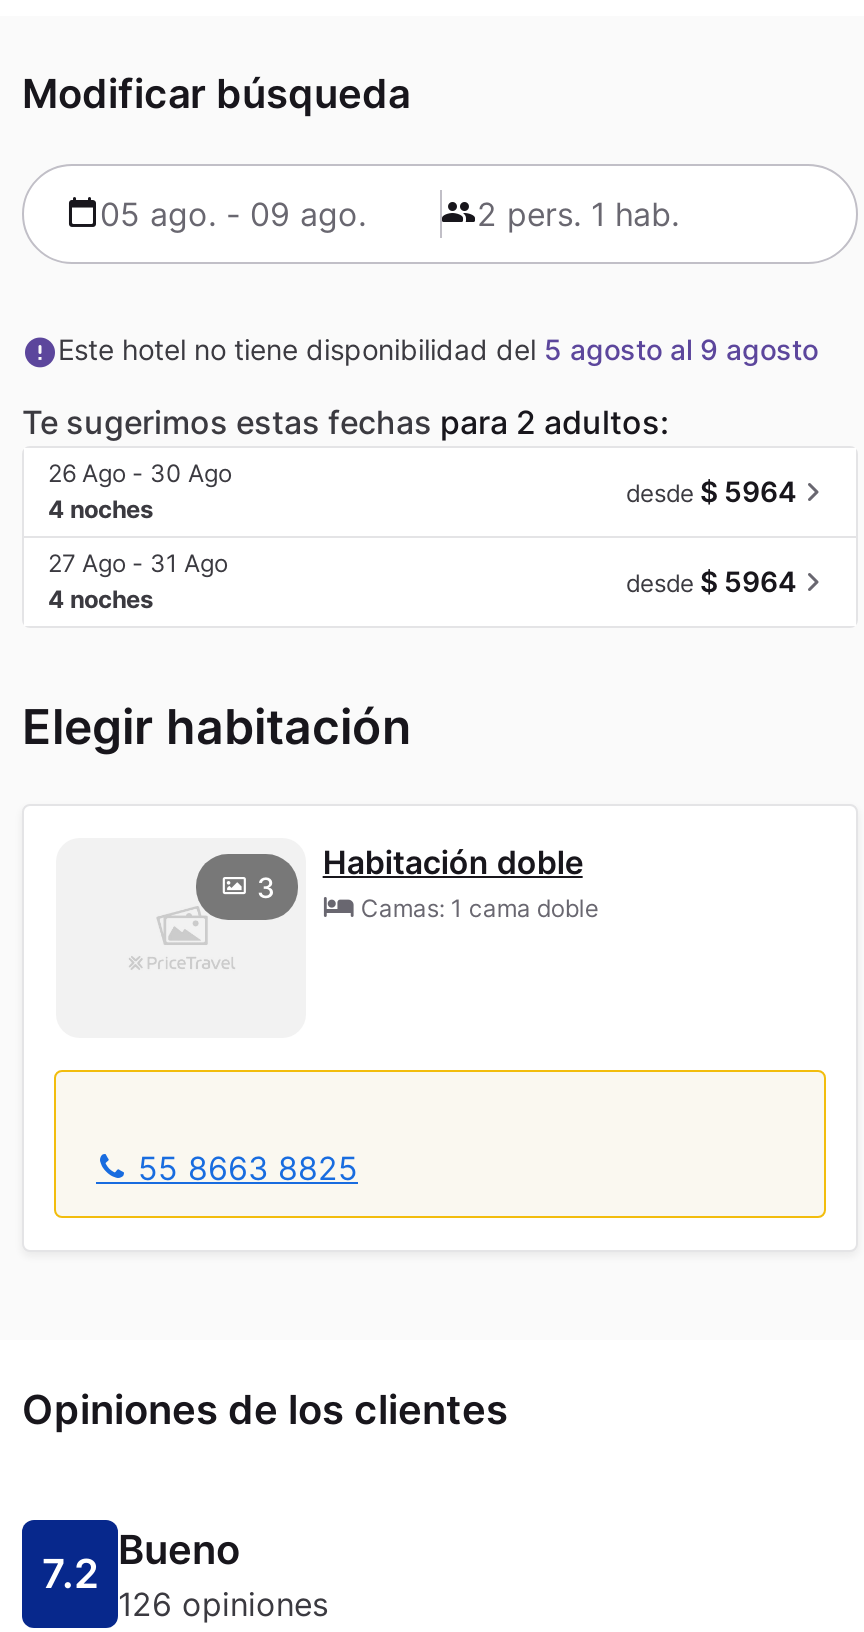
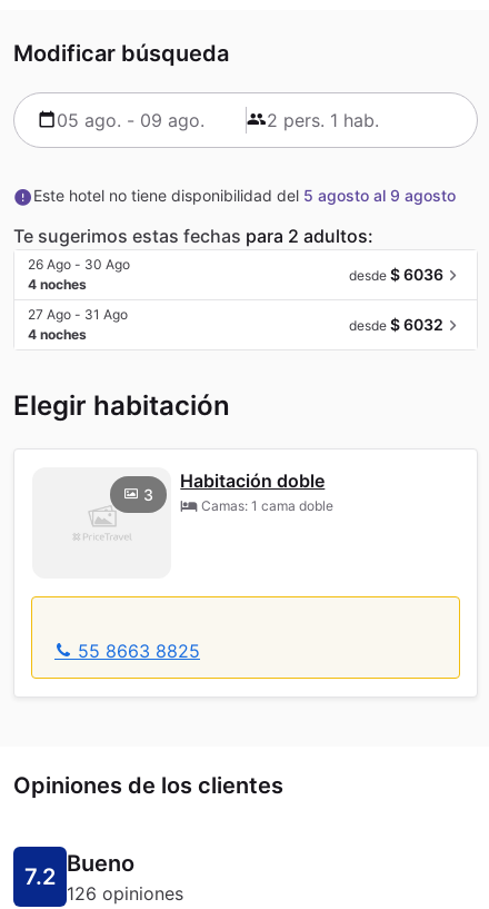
[626,474,796,508] desde $ 5964 -> [349,265,443,284] desde $ 6036
[626,564,796,598] desde $ 5964 -> [349,315,443,334] desde $ 6032

